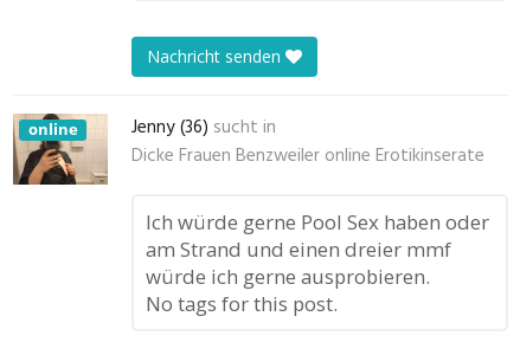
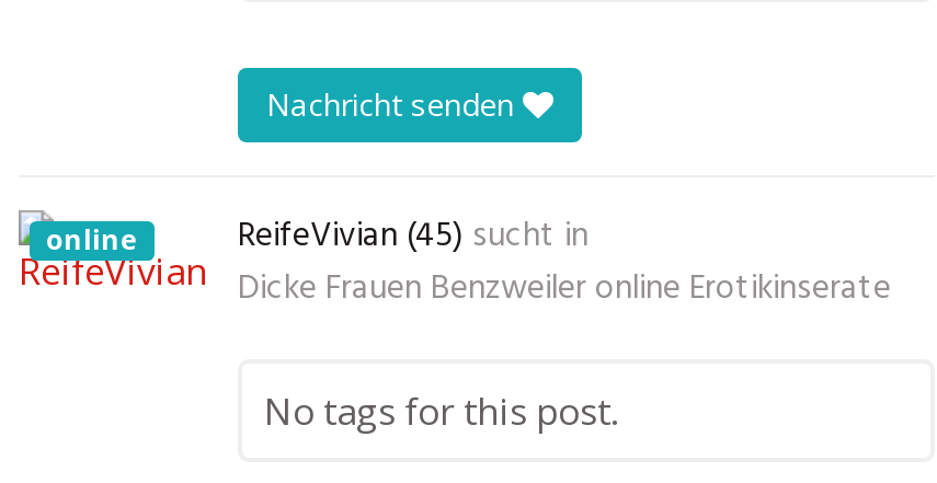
[12,112,276,186] [image] | Jenny (36) sucht in -> [19,210,589,287] [image] | ReifeVivian (45) sucht in
[146,208,489,290] Ich würde gerne Pool Sex haben oder | am Strand und einen dreier mmf | würde ich gerne ausprobieren. -> none

